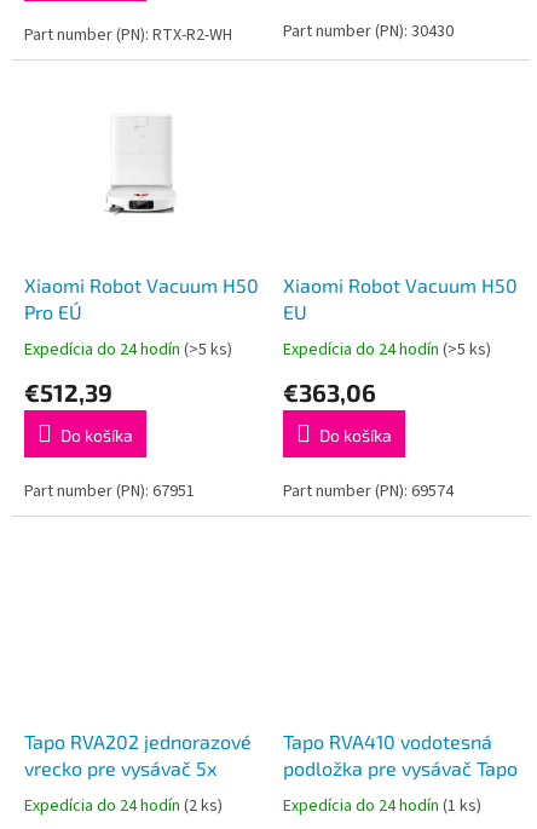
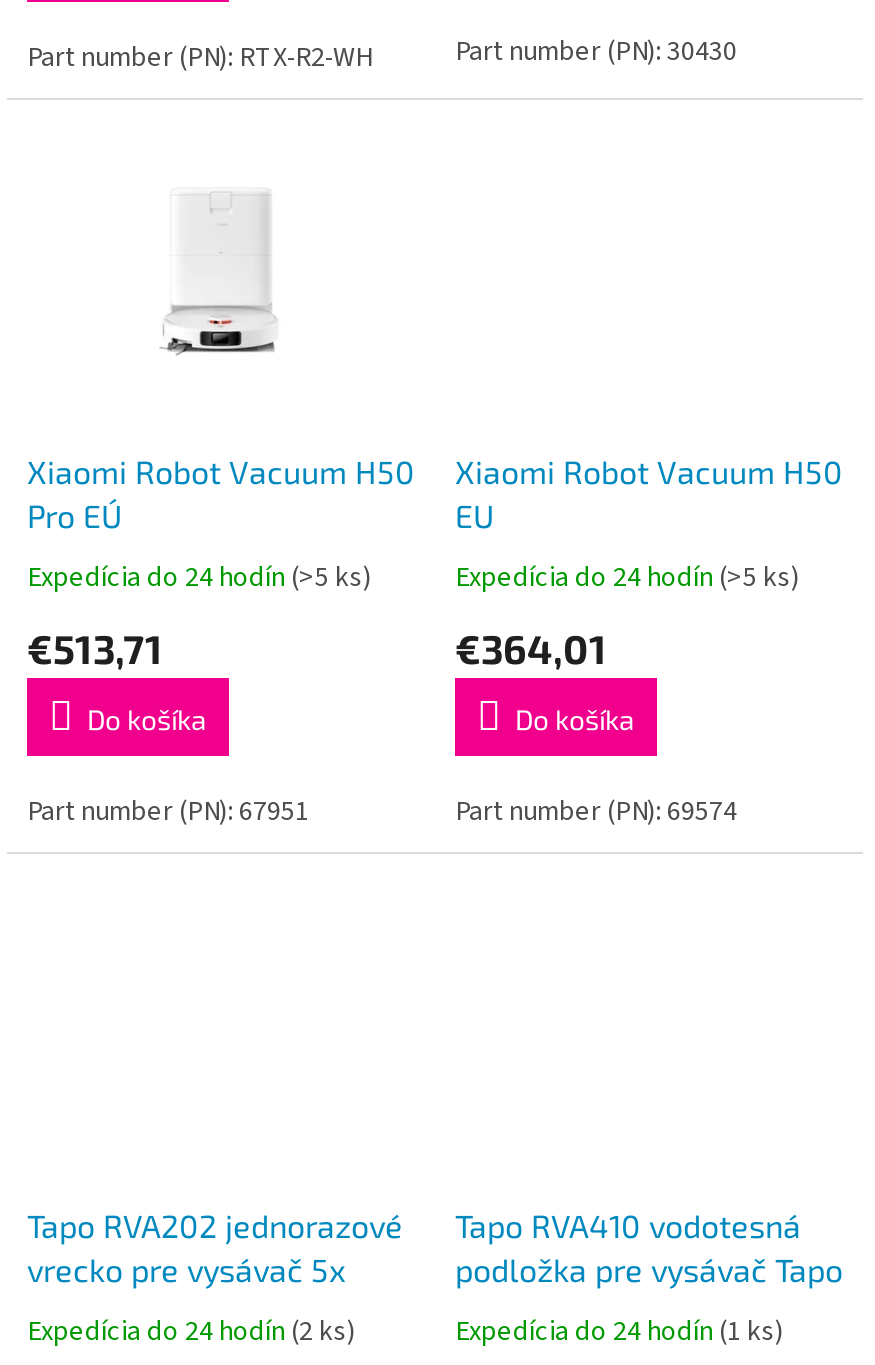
[24,378,112,407] €512,39 -> [27,624,163,672] €513,71
[283,378,376,407] €363,06 -> [455,624,607,672] €364,01

